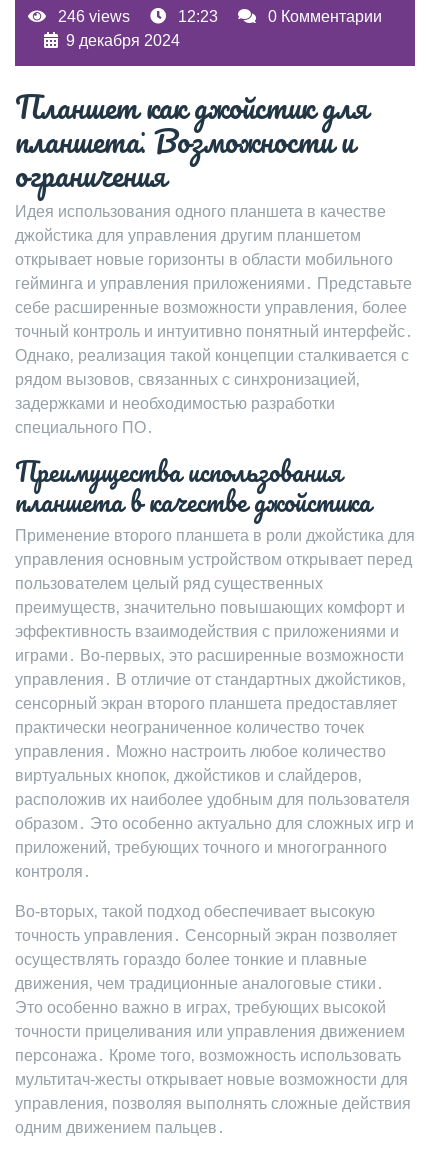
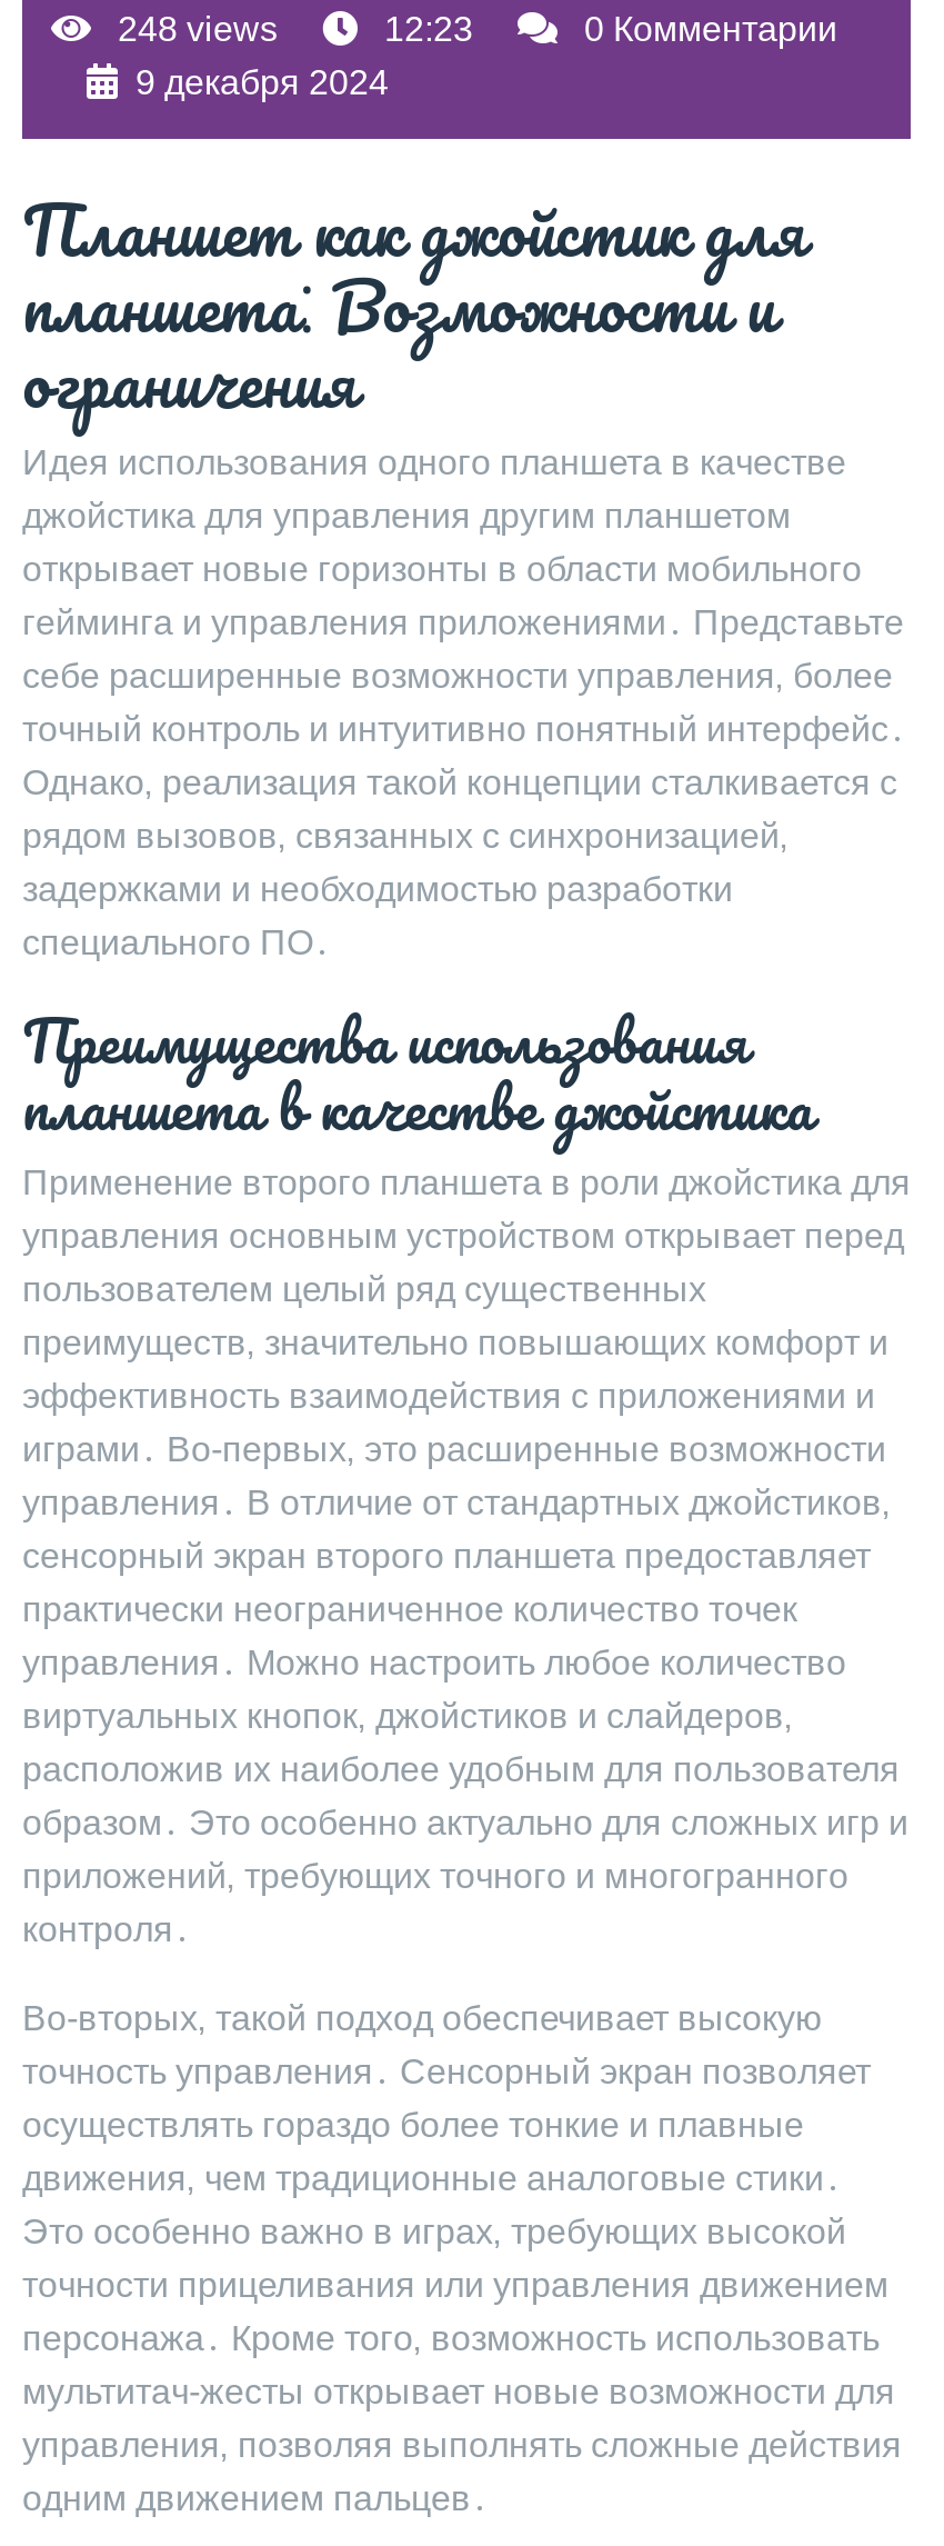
[54,8,130,25] 246 views -> [109,10,278,48] 248 views

